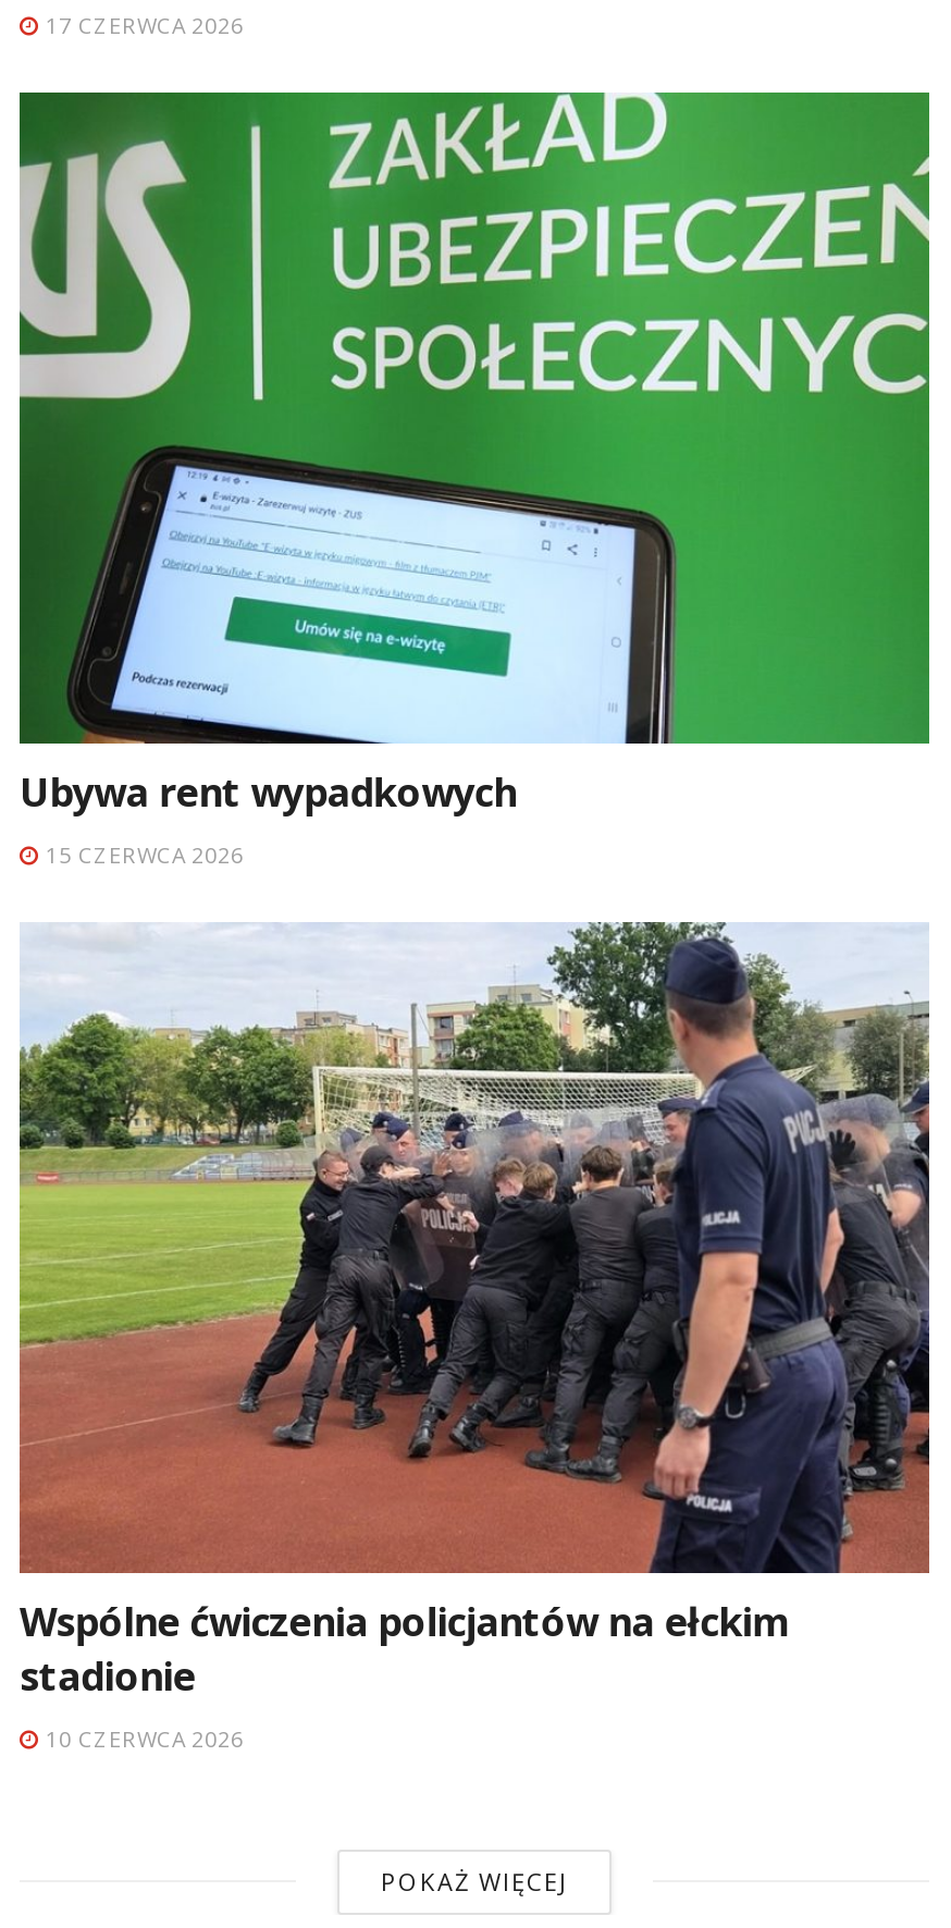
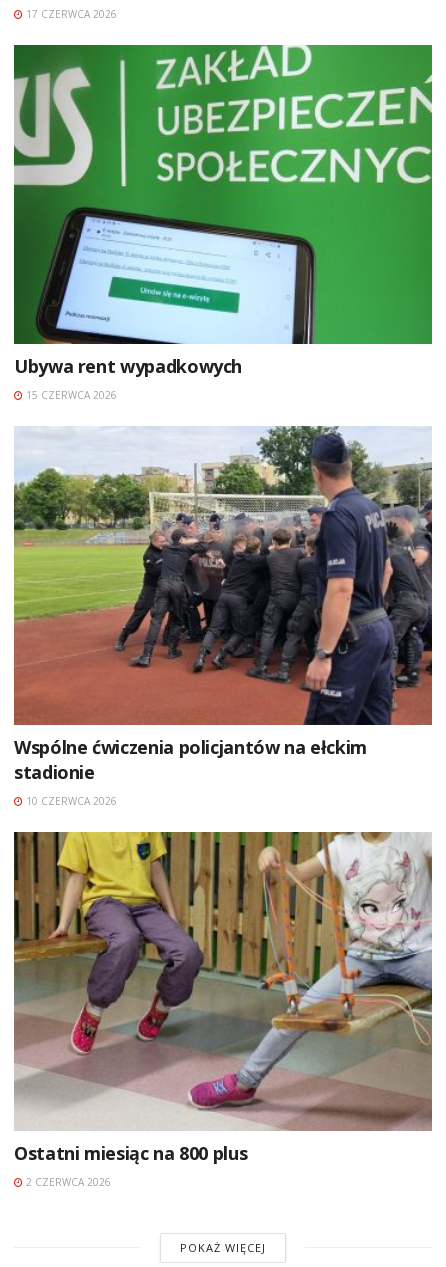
none -> [13,831,433,1189] [image] | Ostatni miesiąc na 800 plus | 2 CZERWCA 2026

